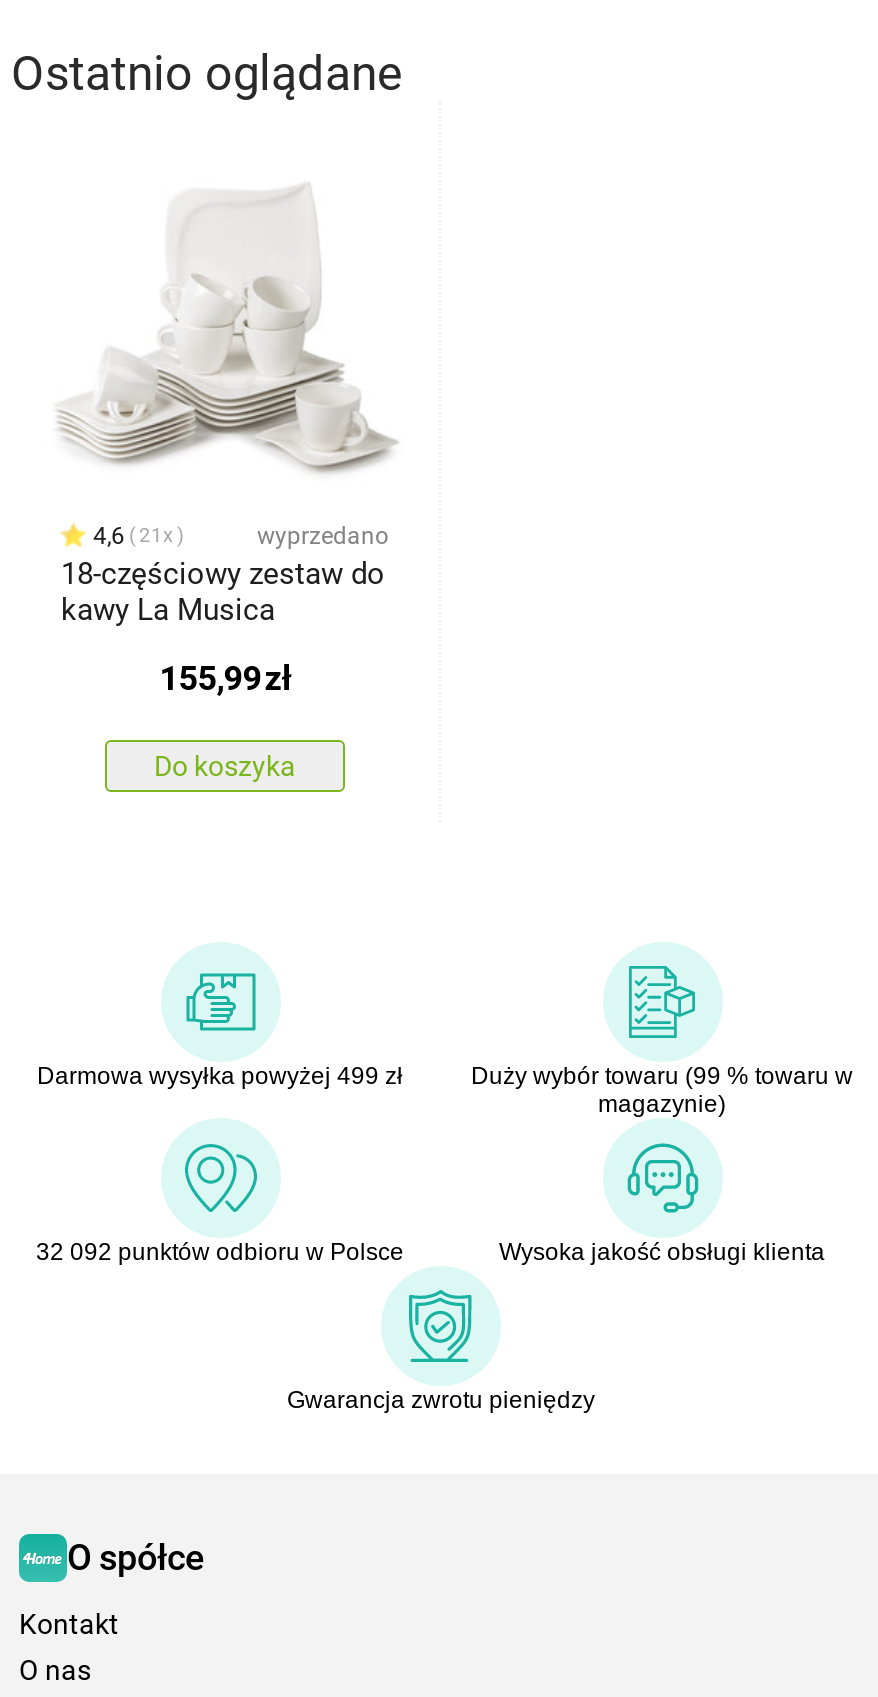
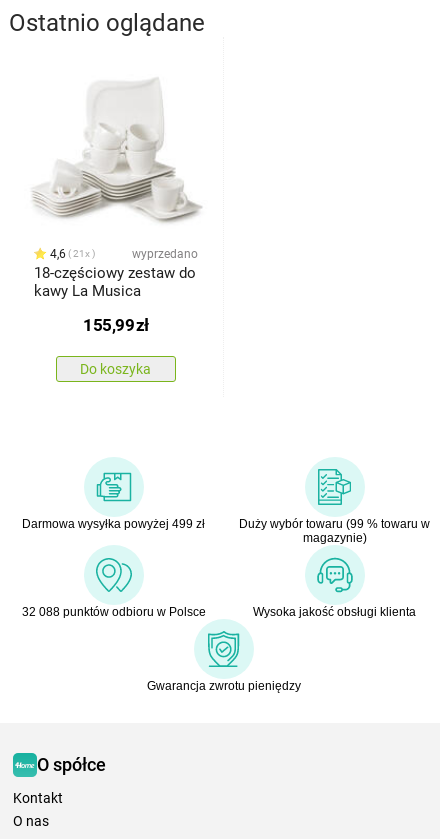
[36,1238,404,1266] 32 092 punktów odbioru w Polsce -> [21,605,205,619] 32 088 punktów odbioru w Polsce

